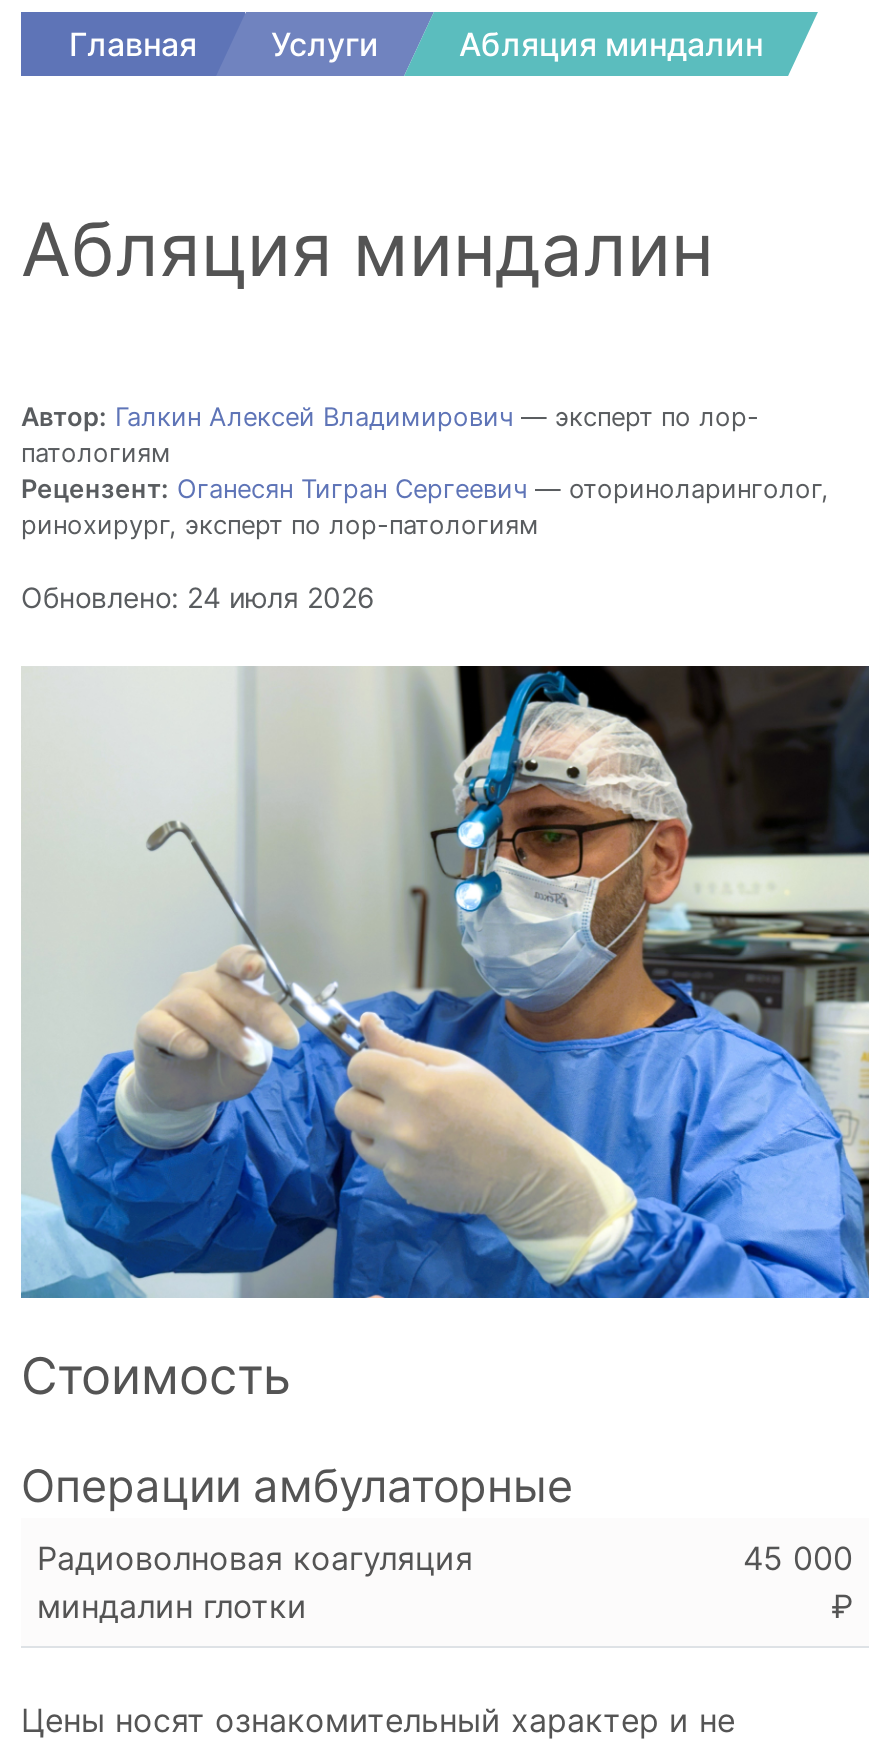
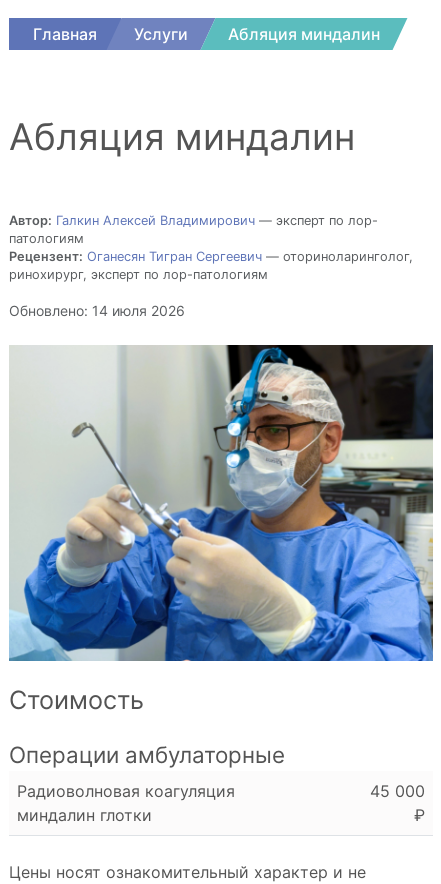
[21,580,375,614] Обновлено: 24 июля 2026 -> [9,302,185,319] Обновлено: 14 июля 2026

